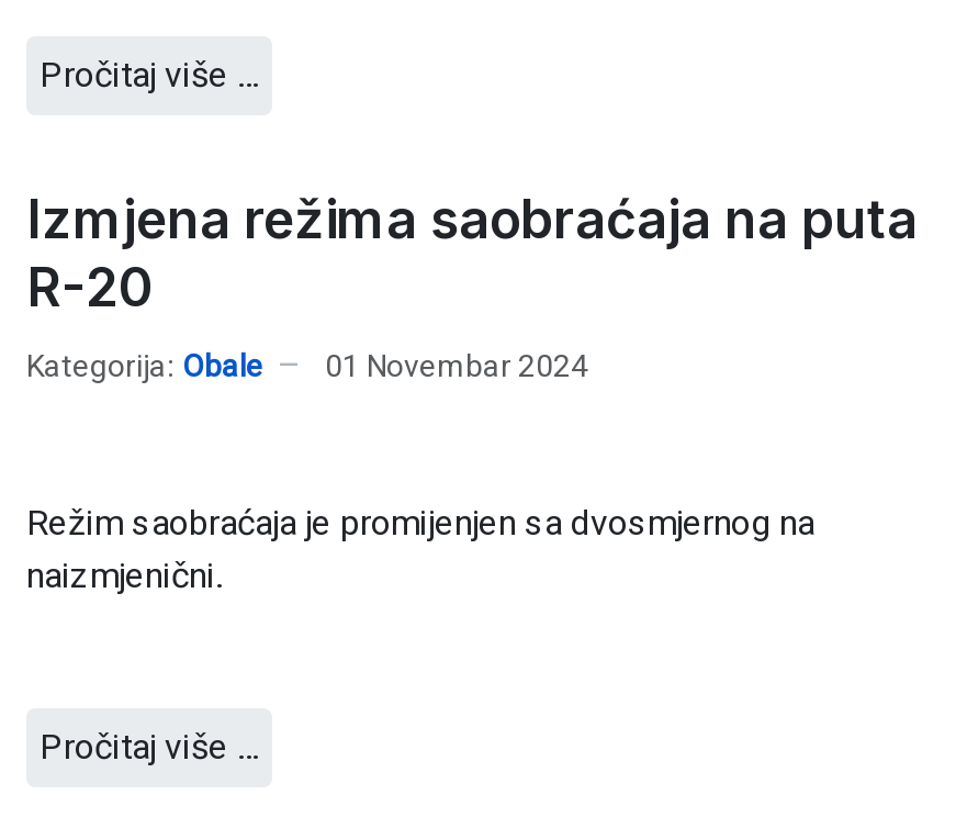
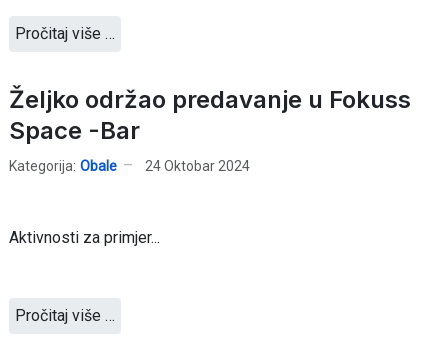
[26,189,918,320] Izmjena režima saobraćaja na puta | R-20 -> [9,85,411,145] Željko održao predavanje u Fokuss | Space -Bar
[26,348,588,383] Kategorija: Obale 01 Novembar 2024 -> [9,158,250,174] Kategorija: Obale 24 Oktobar 2024
[26,503,814,597] Režim saobraćaja je promijenjen sa dvosmjernog na | naizmjenični. -> [9,228,160,247] Aktivnosti za primjer...

